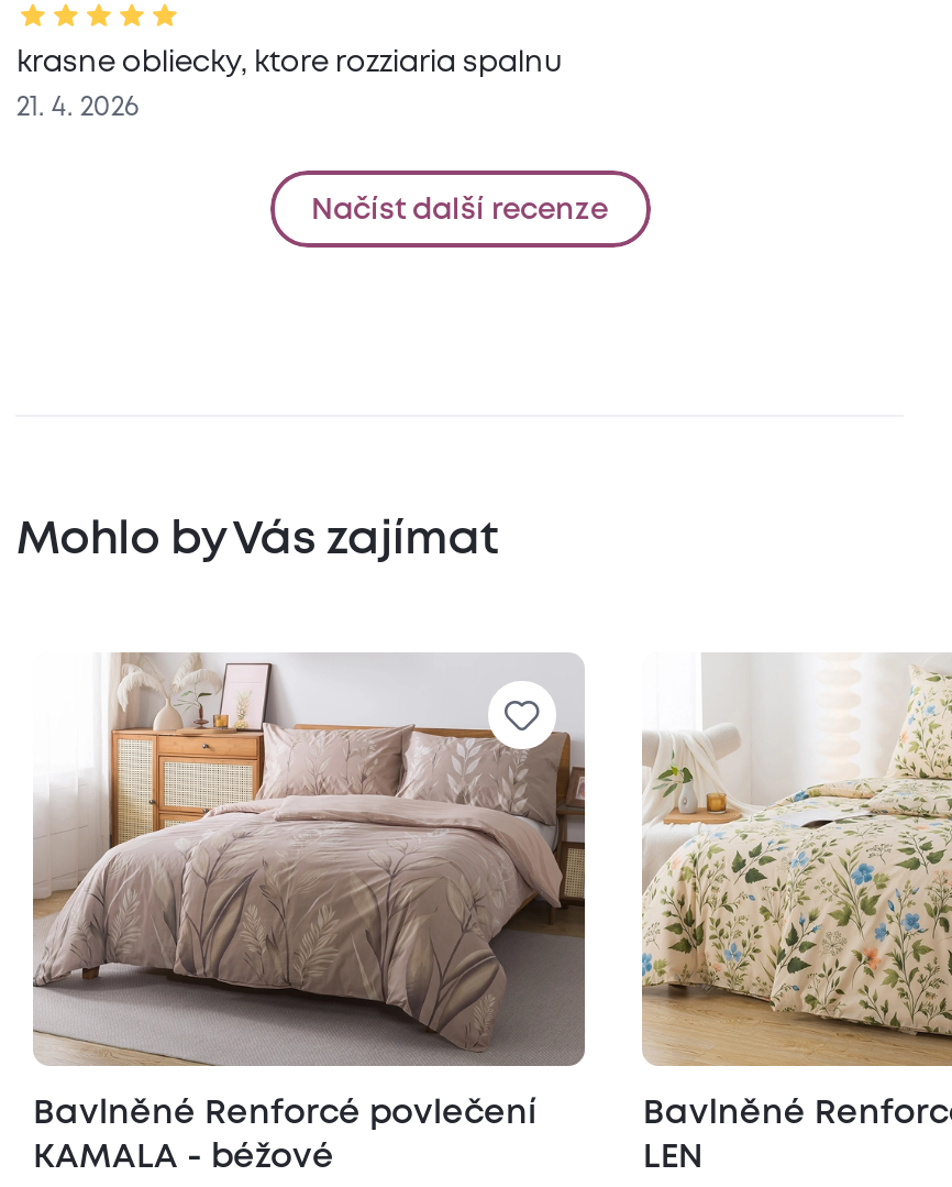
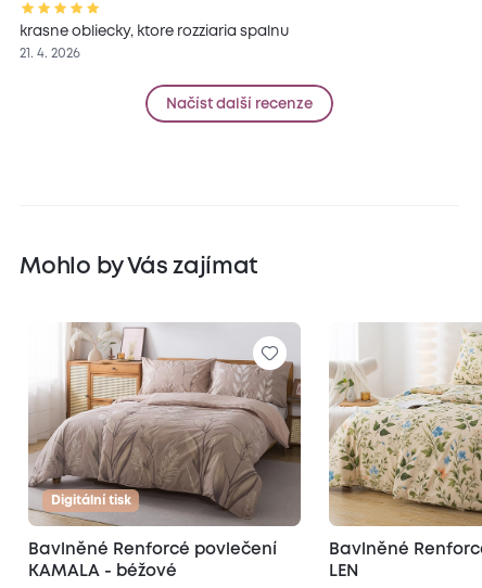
none -> [51,495,131,507] Digitální tisk

